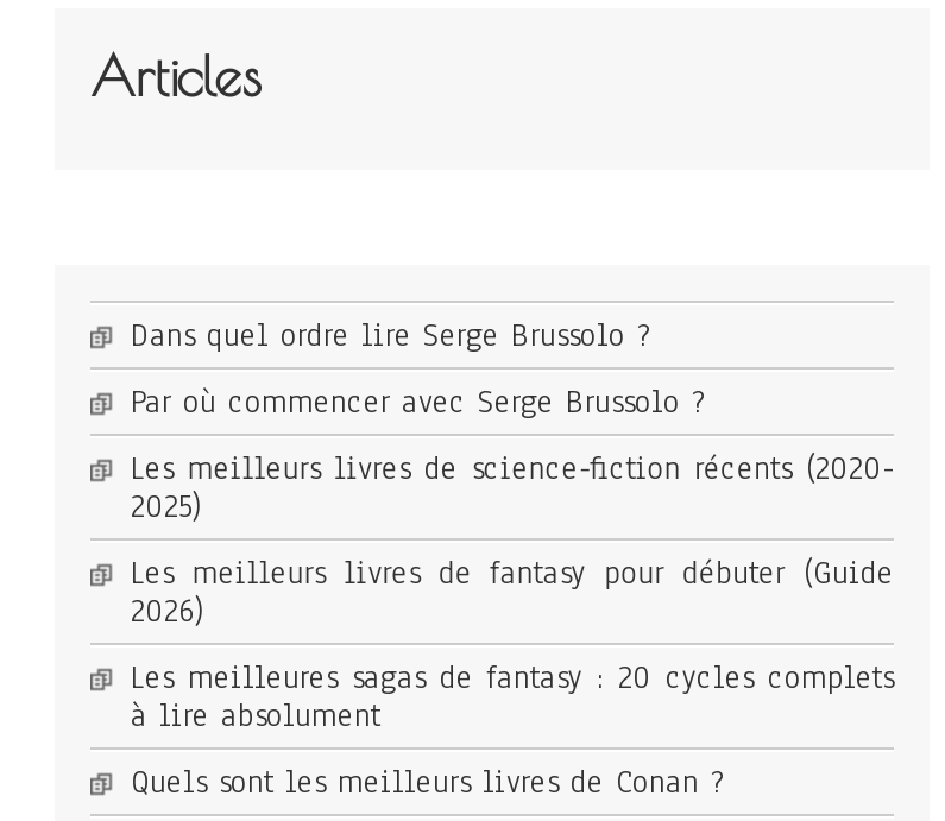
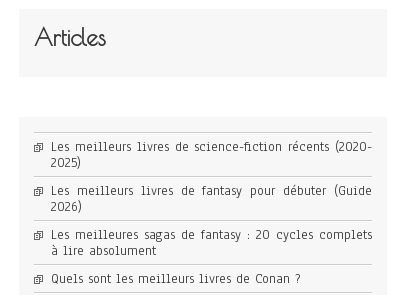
[131,316,704,425] Dans quel ordre lire Serge Brussolo ? | Par où commencer avec Serge Brussolo ? -> none

